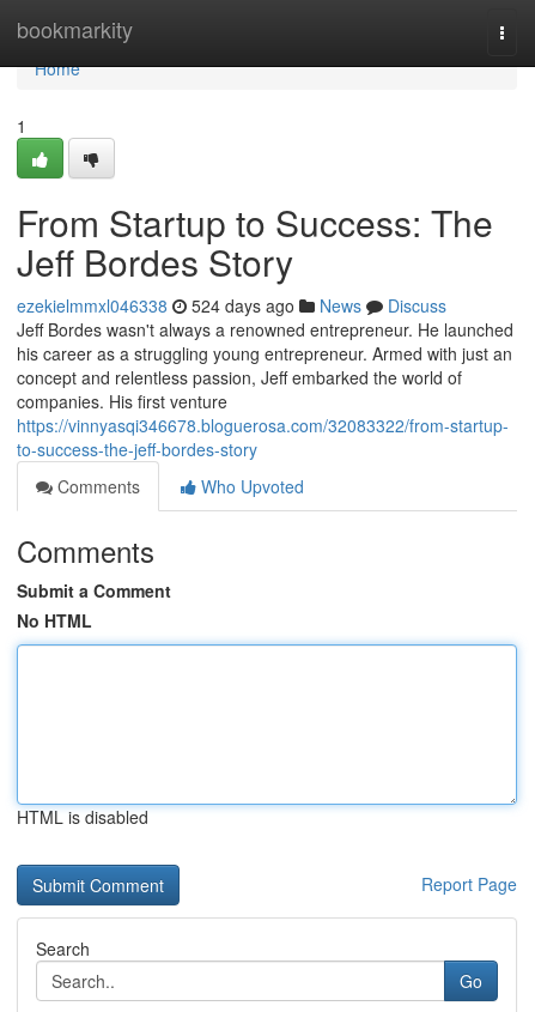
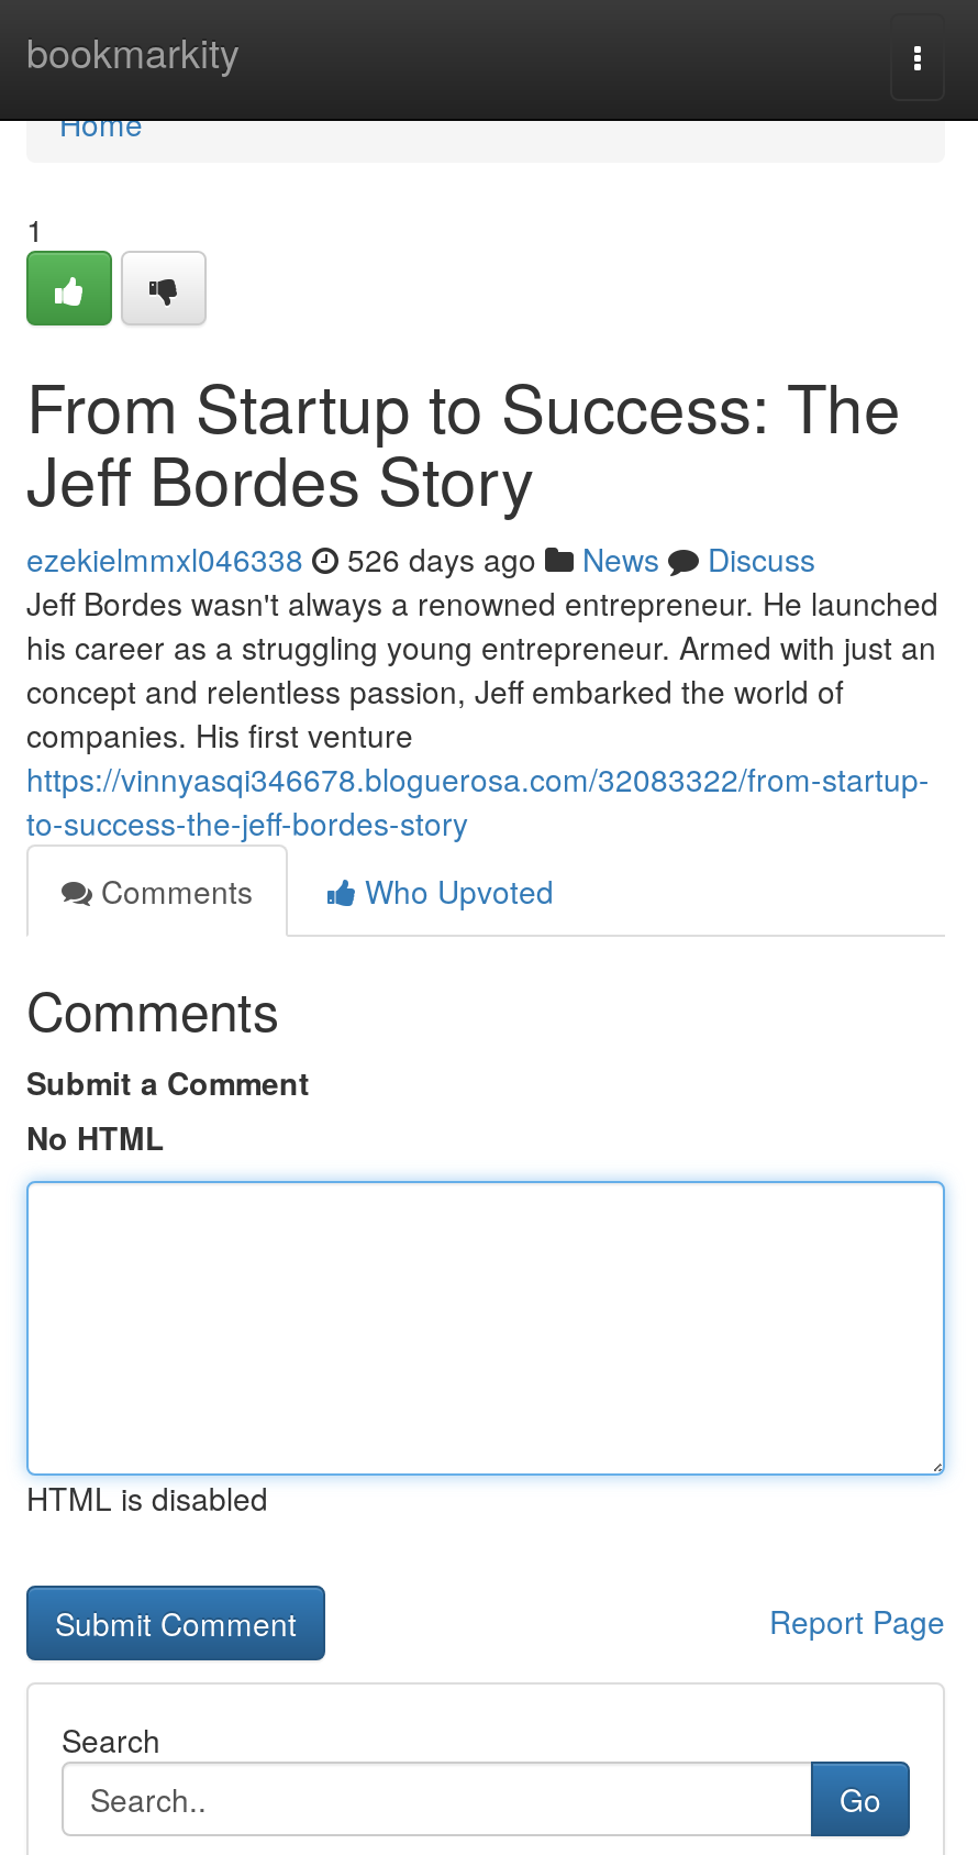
[17,293,446,317] ezekielmmxl046338 524 days ago News Discuss -> [26,537,815,581] ezekielmmxl046338 526 days ago News Discuss

